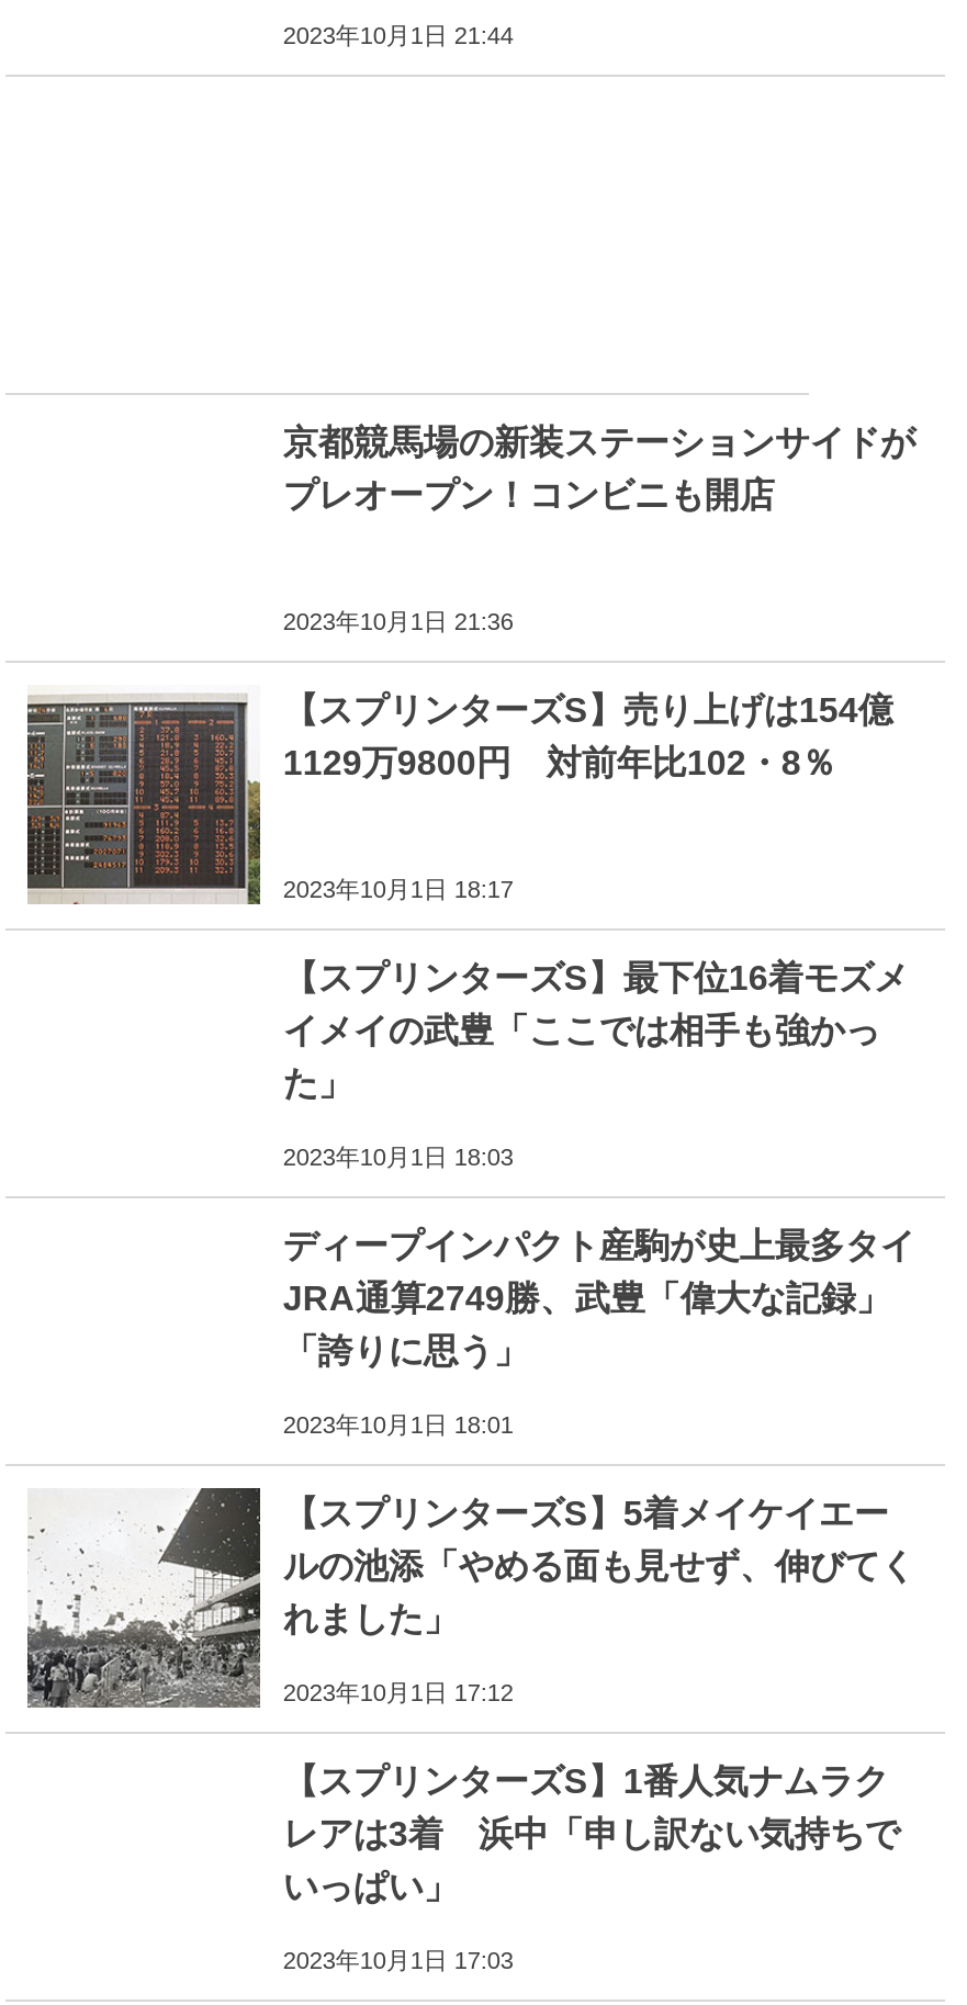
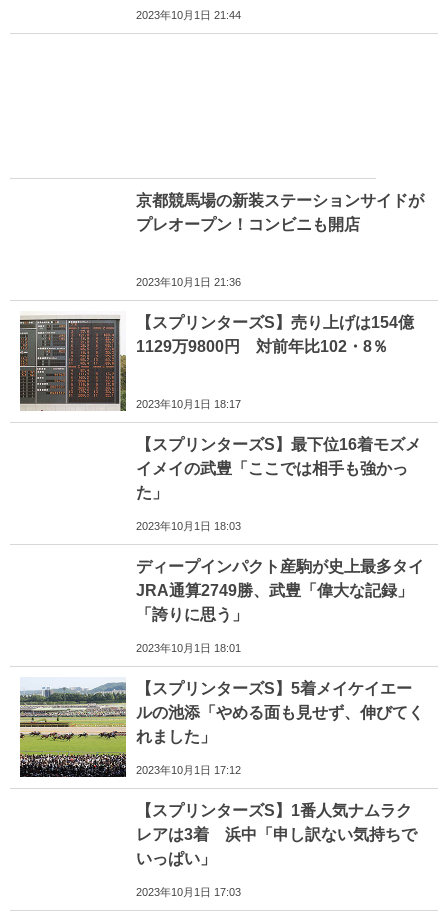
[25,1486,262,1710] [image] -> [19,677,127,778] [image]

